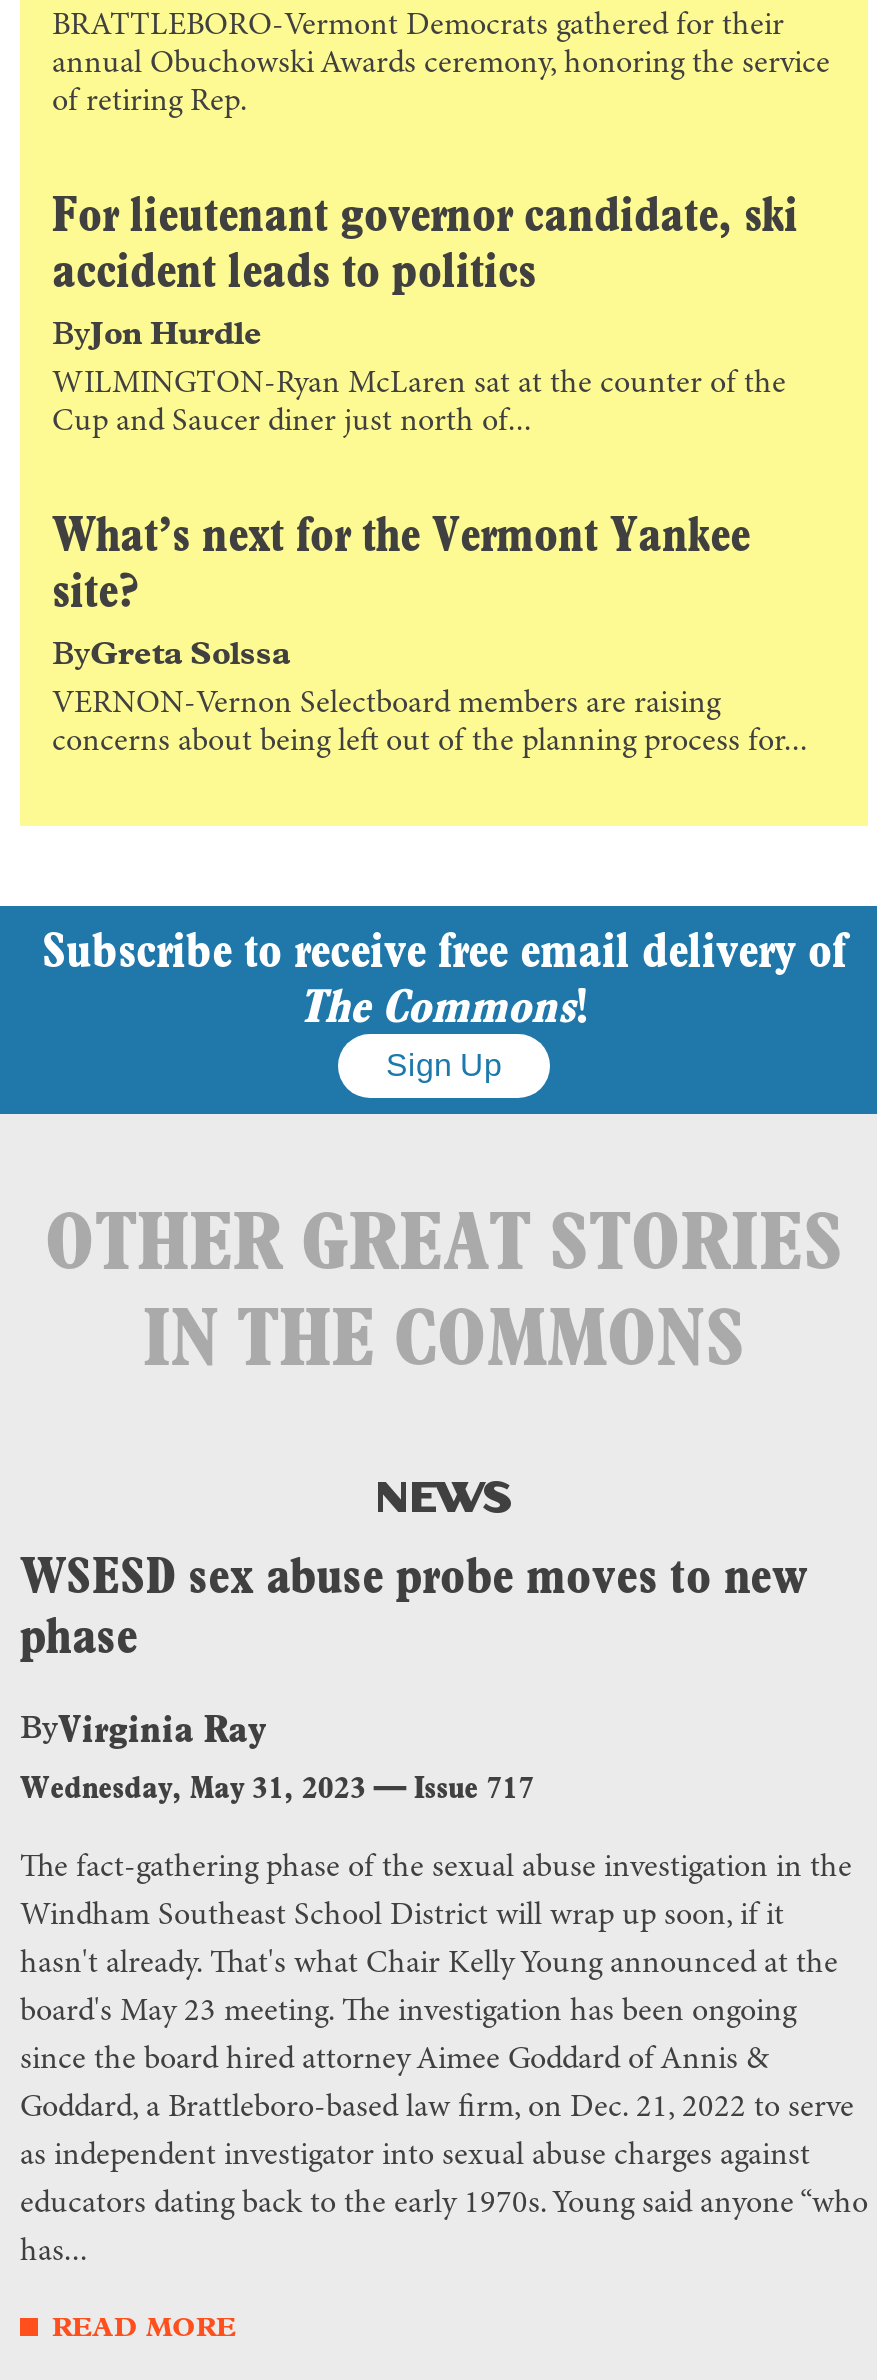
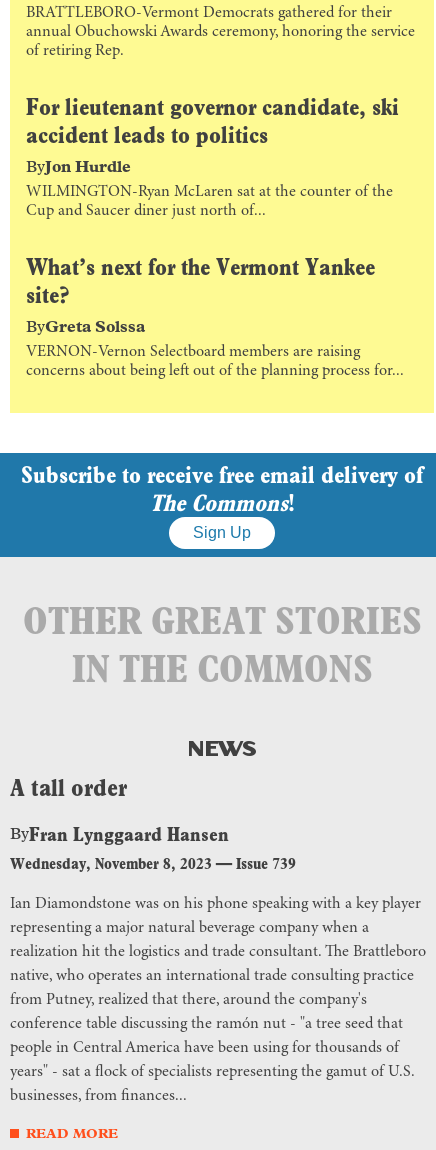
[20,1546,808,1664] WSESD sex abuse probe moves to new | phase -> [10,773,127,802] A tall order
[20,1704,534,1806] ByVirginia Ray | Wednesday, May 31, 2023 — Issue 717 -> [10,822,296,873] ByFran Lynggaard Hansen | Wednesday, November 8, 2023 — Issue 739
[20,1852,852,1884] The fact-gathering phase of the sexual abuse investigation in the -> [10,896,421,912] Ian Diamondstone was on his phone speaking with a key player
[20,1900,784,1932] Windham Southeast School District will wrap up soon, if it -> [10,920,369,936] representing a major natural beverage company when a
[20,1948,838,1980] hasn't already. That's what Chair Kelly Young announced at the -> [10,944,426,960] realization hit the logistics and trade consultant. The Brattleboro
[20,1996,796,2028] board's May 23 meeting. The investigation has been ongoing -> [10,968,414,984] native, who operates an international trade consulting practice
[20,2044,768,2076] since the board hired attorney Aimee Goddard of Annis & -> [10,992,367,1008] from Putney, realized that there, around the company's
[20,2092,854,2124] Goddard, a Brattleboro-based law firm, on Dec. 21, 2022 to serve -> [10,1016,403,1032] conference table discussing the ramón nut - "a tree seed that
[20,2140,810,2172] as independent investigator into sexual abuse charges against -> [10,1040,399,1056] people in Central America have been using for thousands of
[20,2188,868,2220] educators dating back to the early 1970s. Young said anyone “who -> [10,1064,414,1080] years" - sat a flock of specialists representing the gamut of U.S.
[20,2236,88,2268] has... -> [10,1088,187,1104] businesses, from finances...

